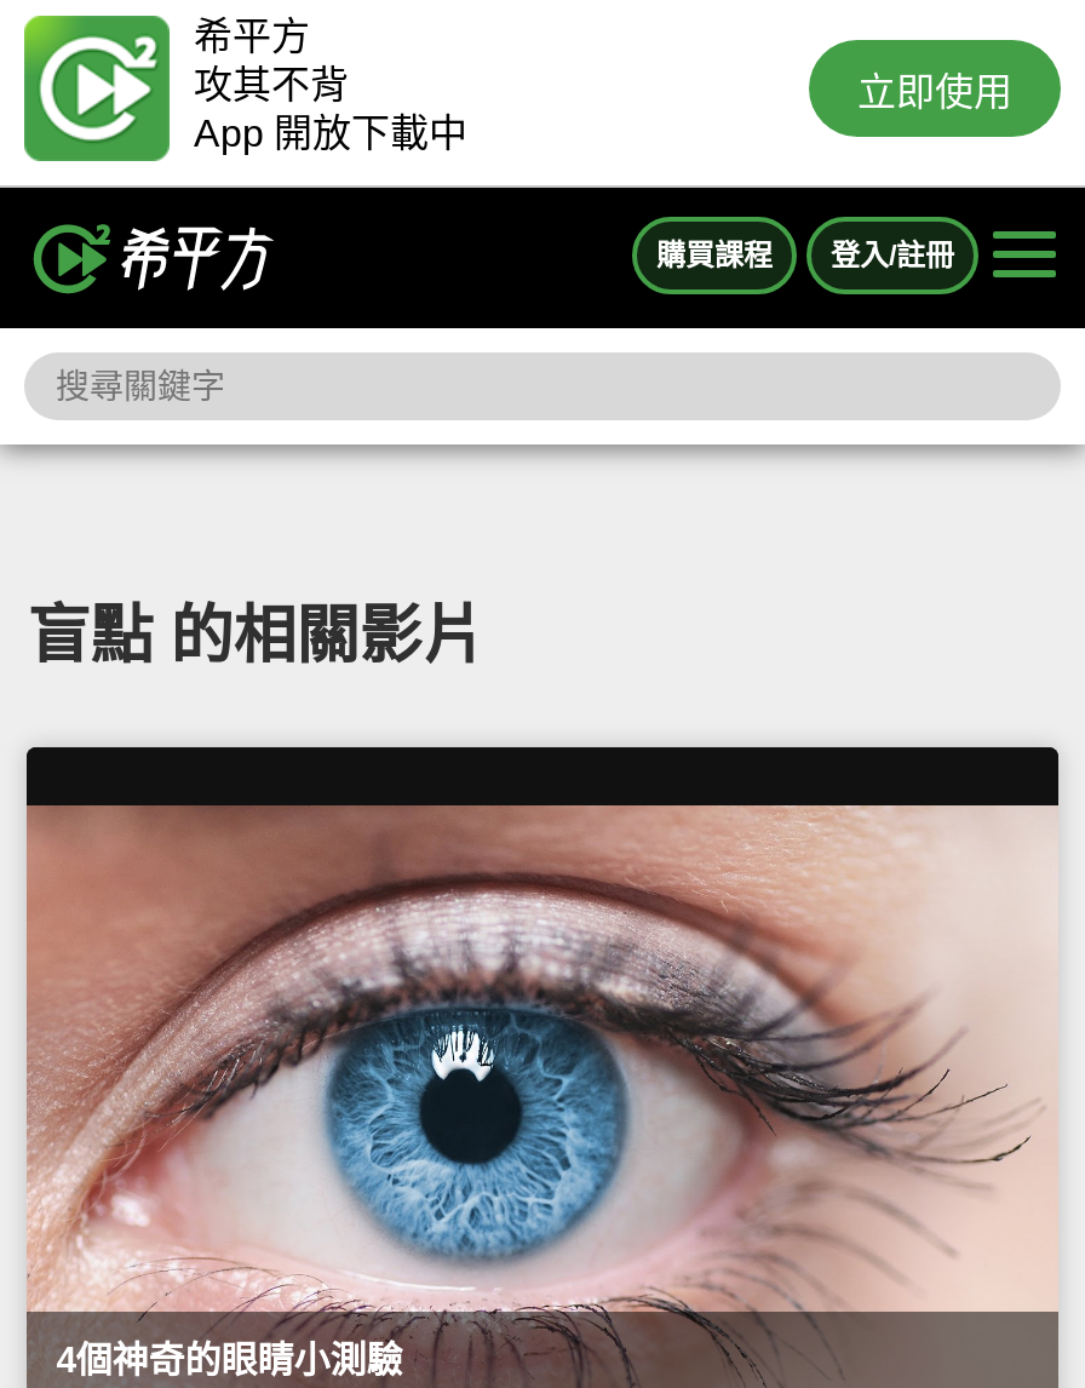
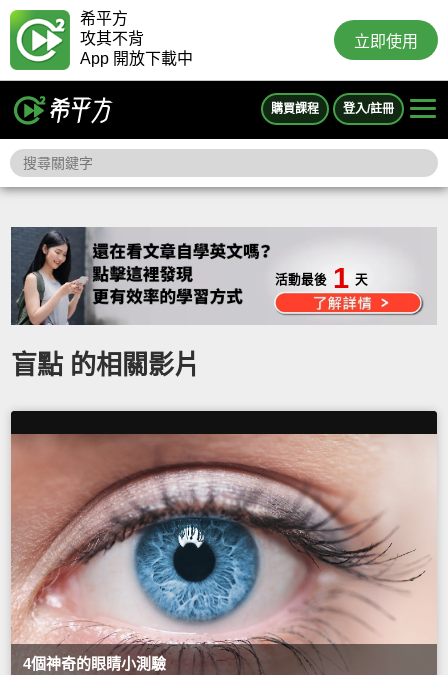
none -> [275,262,368,294] 活動最後 1 天

